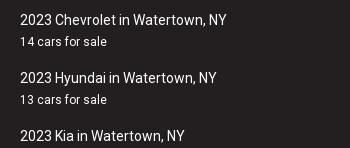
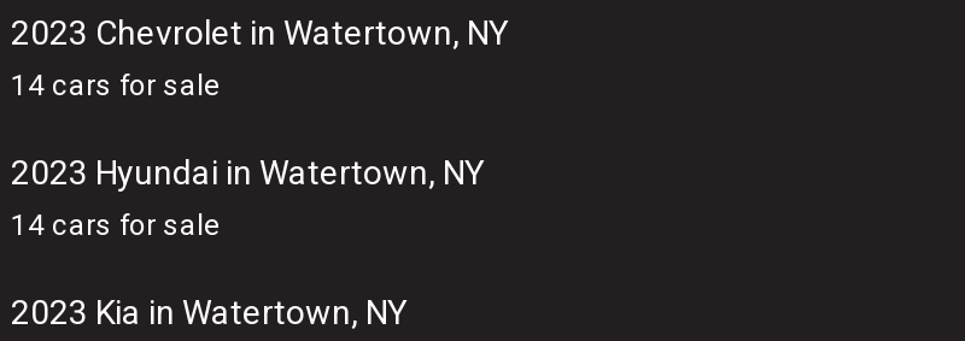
[20,93,107,107] 13 cars for sale -> [11,208,221,242] 14 cars for sale

